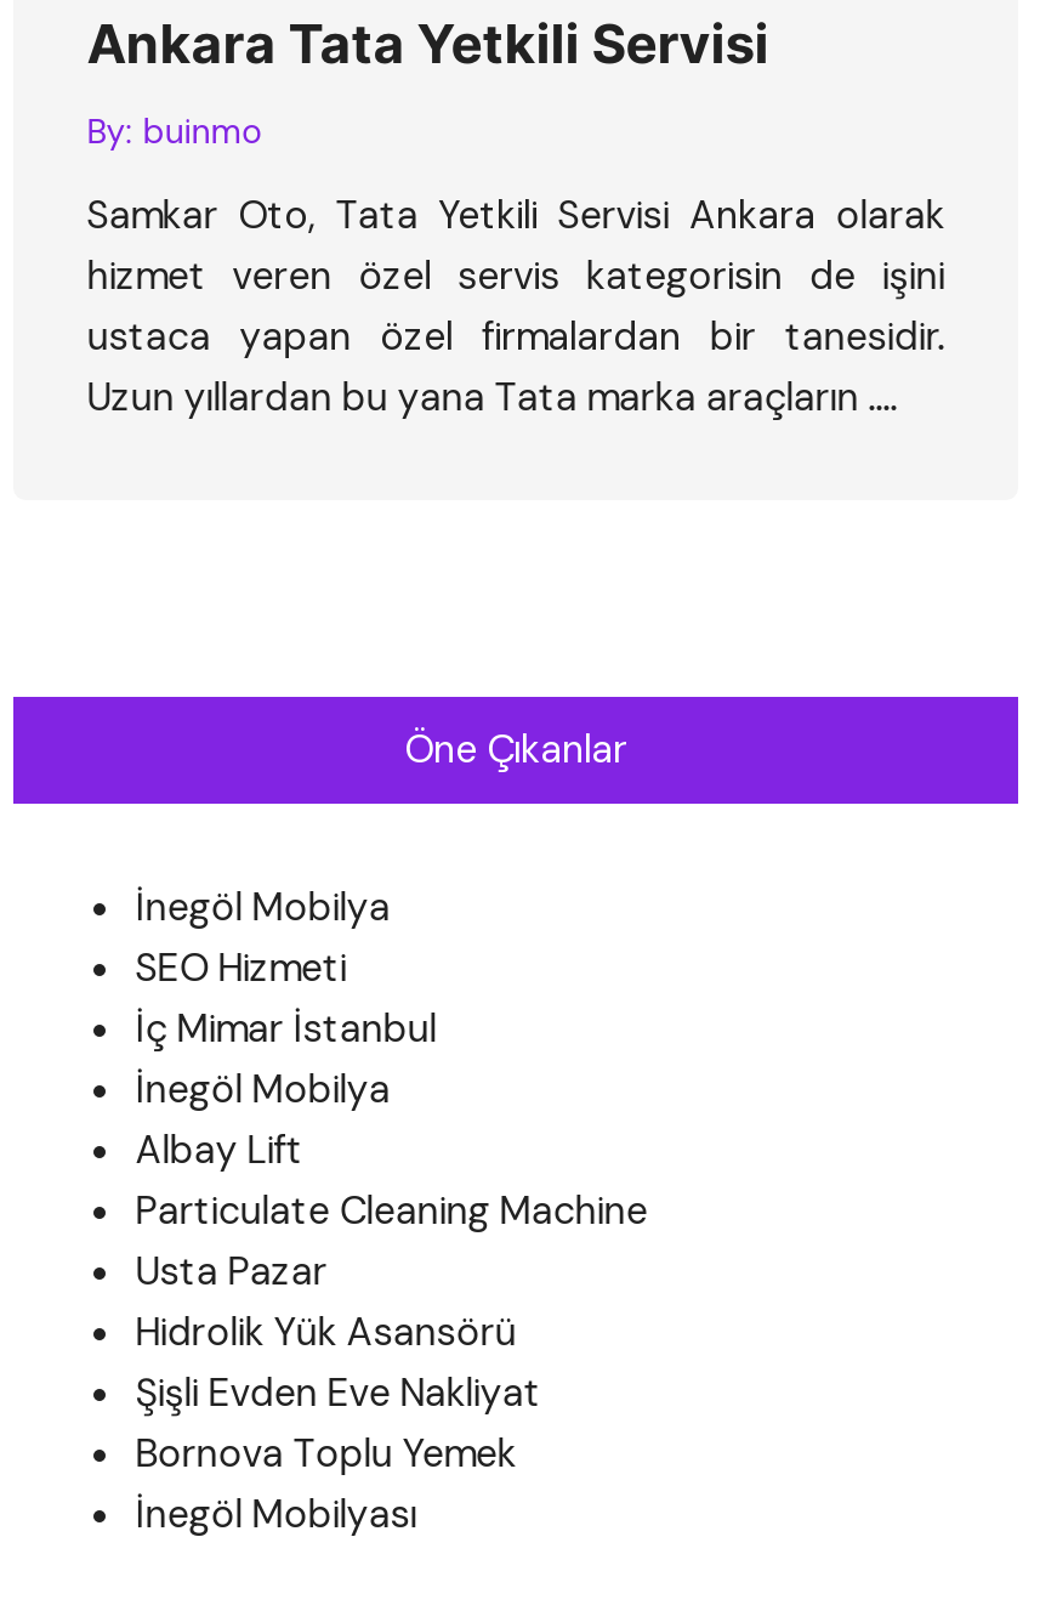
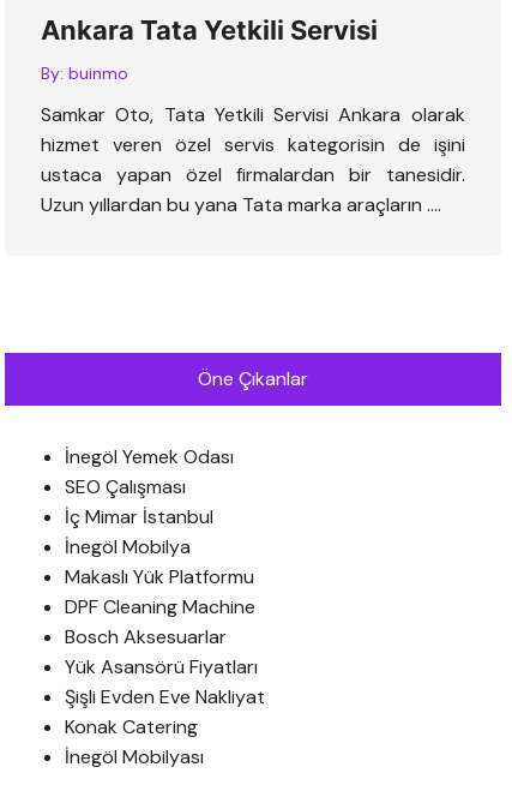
[135,881,390,993] İnegöl Mobilya | SEO Hizmeti -> [65,444,234,499] İnegöl Yemek Odası | SEO Çalışması
[135,1124,647,1357] Albay Lift | Particulate Cleaning Machine | Usta Pazar | Hidrolik Yük Asansörü -> [65,564,258,679] Makaslı Yük Platformu | DPF Cleaning Machine | Bosch Aksesuarlar | Yük Asansörü Fiyatları
[135,1428,516,1479] Bornova Toplu Yemek -> [65,714,198,739] Konak Catering

